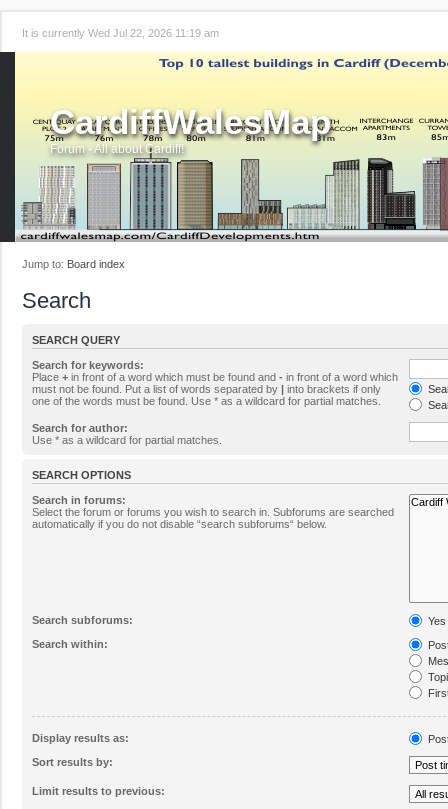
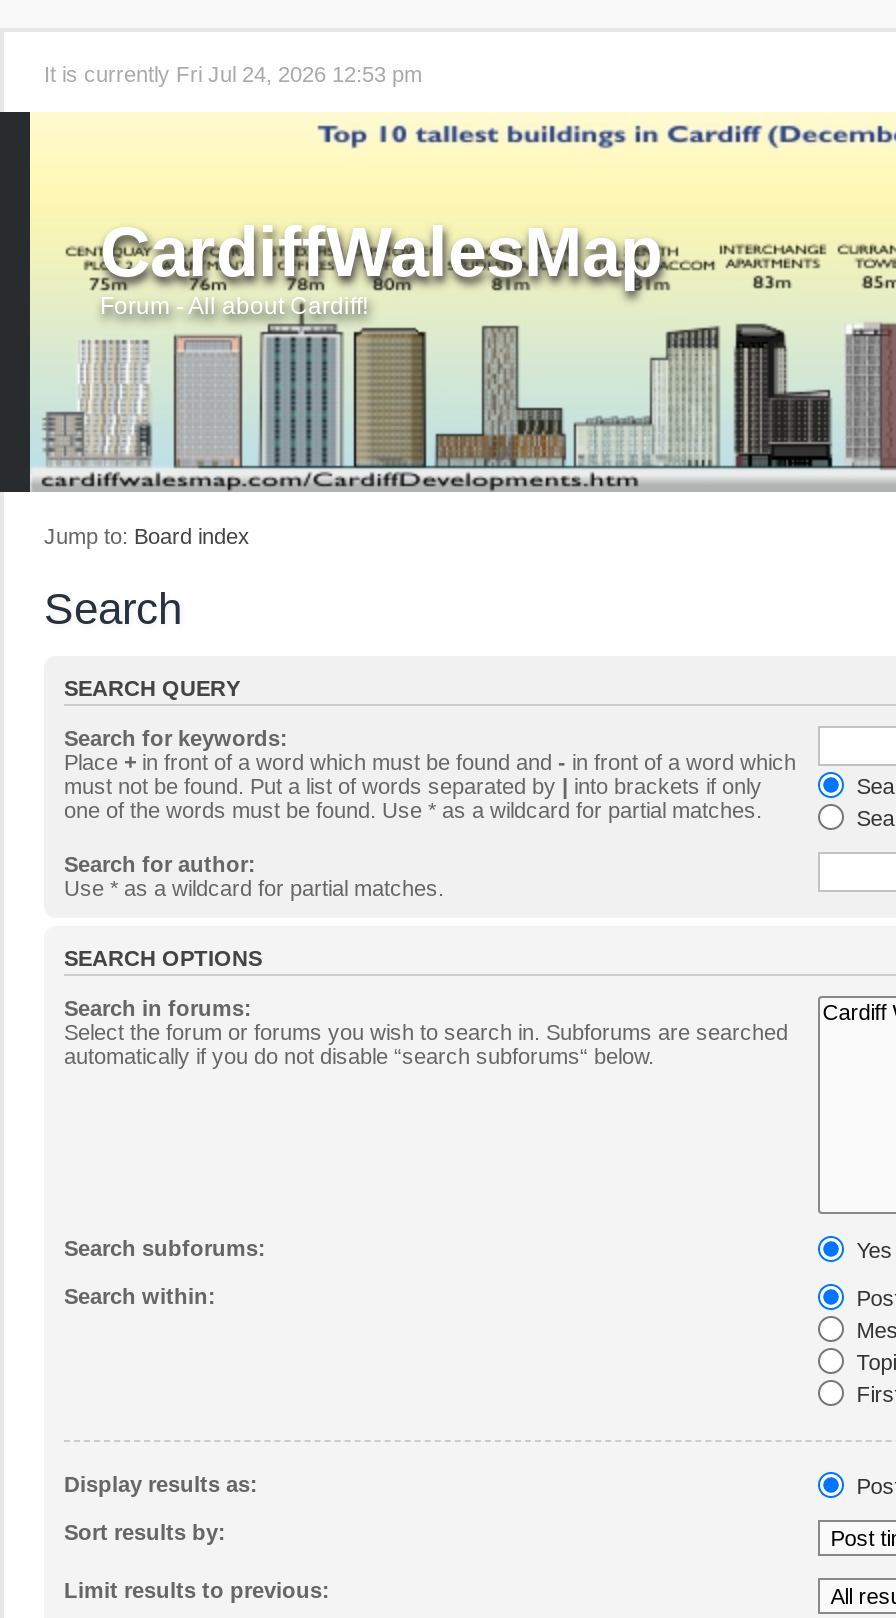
[22,27,219,39] It is currently Wed Jul 22, 2026 11:19 am -> [44,62,422,86] It is currently Fri Jul 24, 2026 12:53 pm

